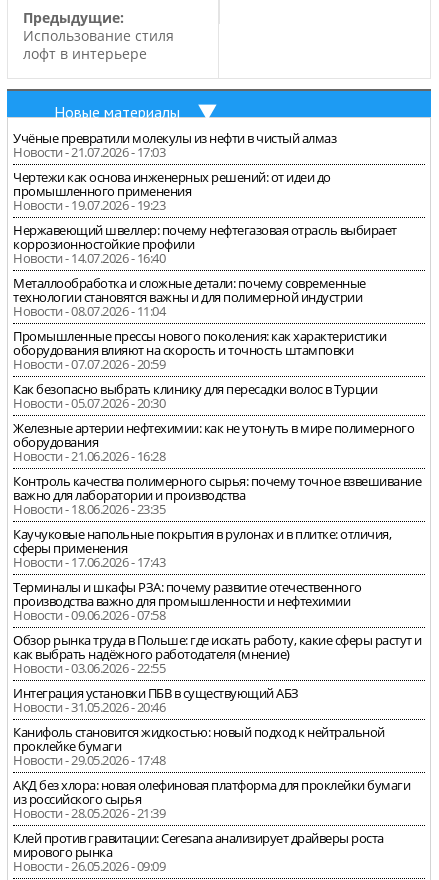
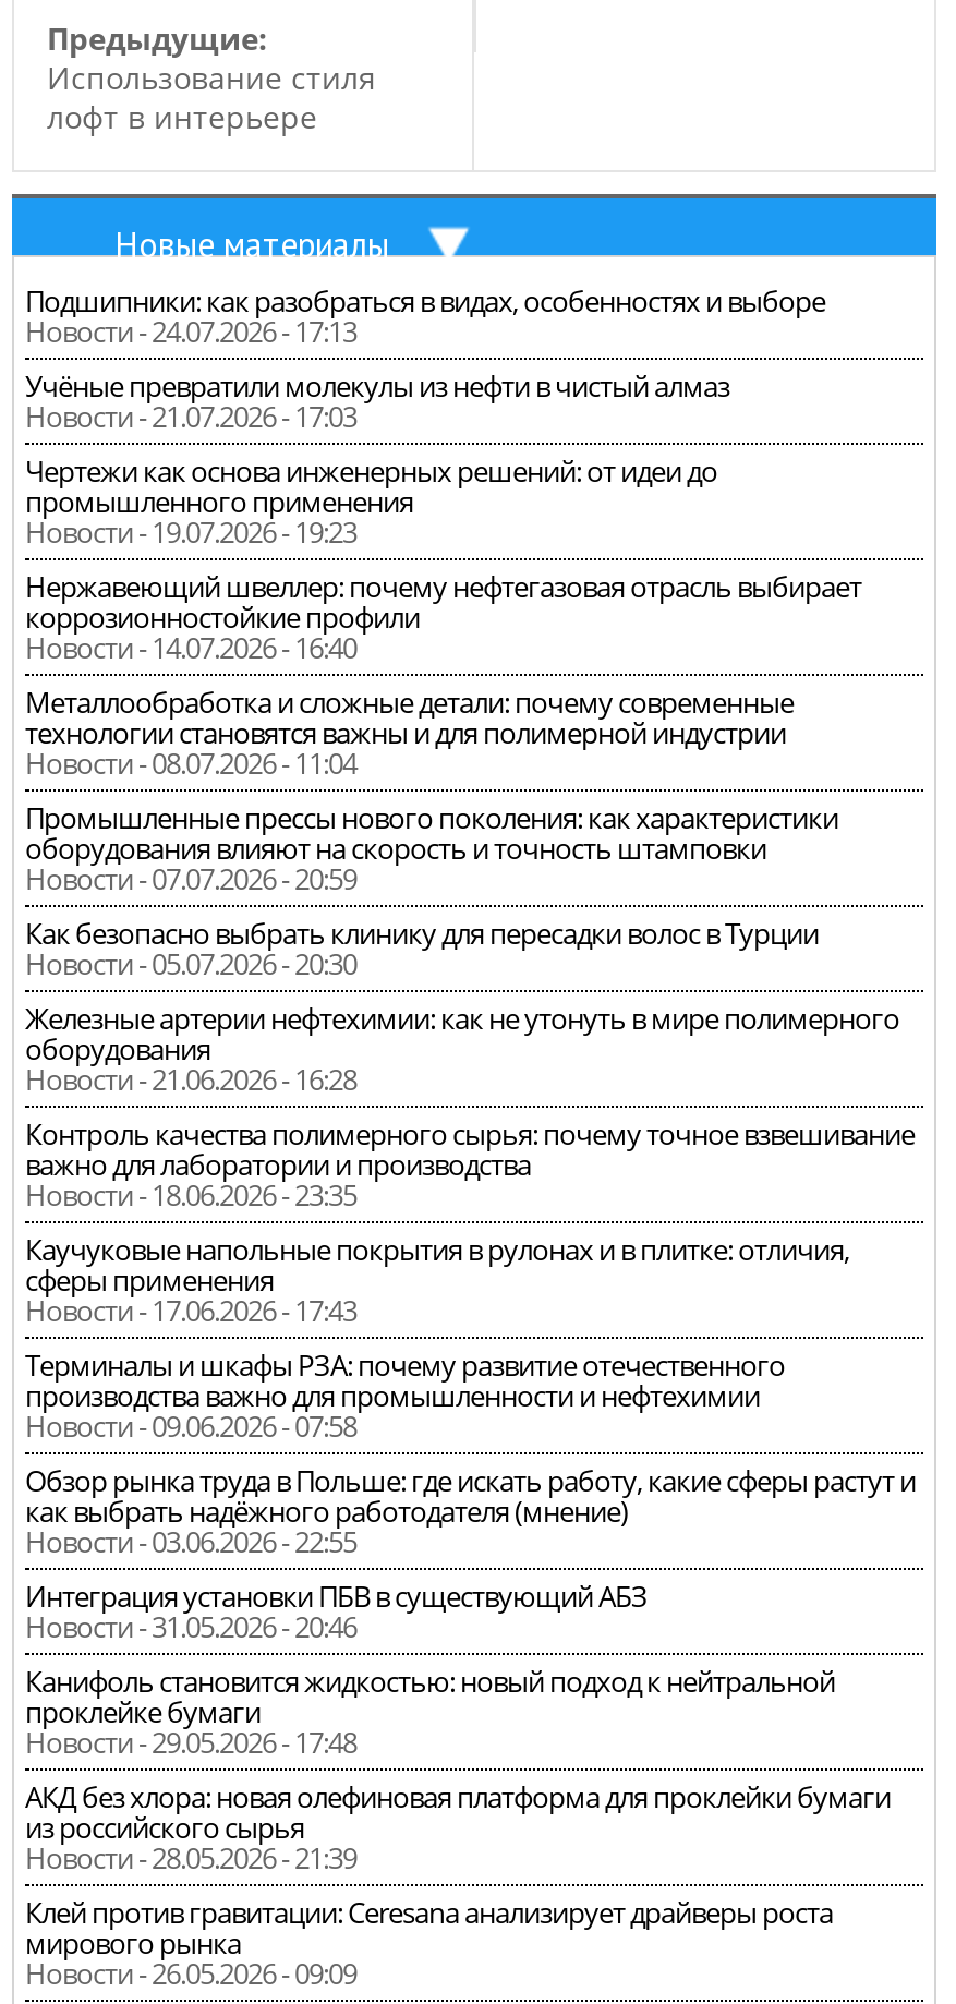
none -> [25,281,825,351] Подшипники: как разобраться в видах, особенностях и выборе | Новости - 24.07.2026 - 17:13

